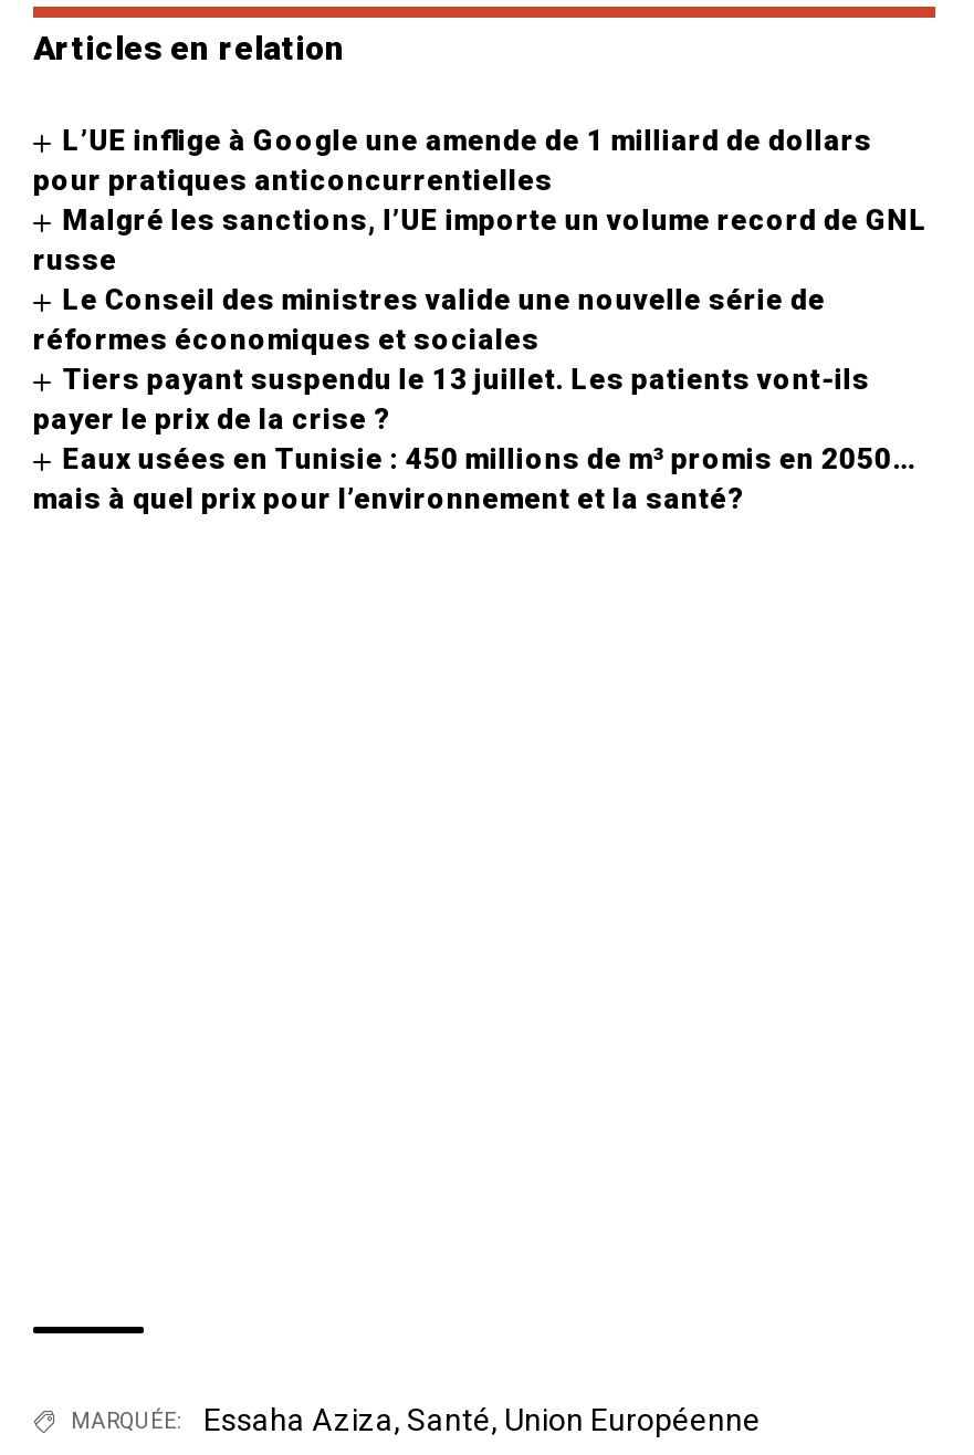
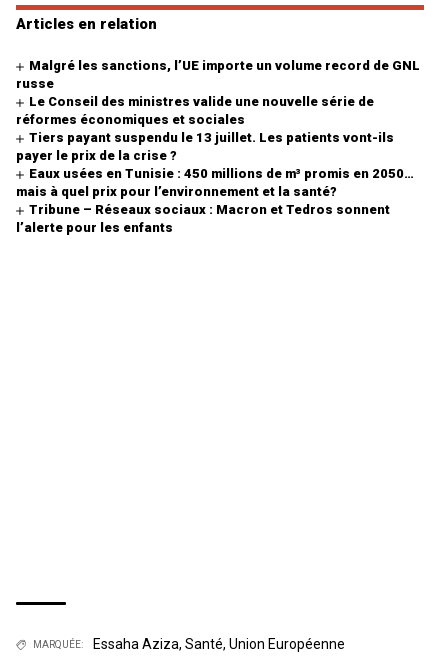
[33,124,872,197] L’UE inflige à Google une amende de 1 milliard de dollars | pour pratiques anticoncurrentielles -> none
moved [33,203,927,515] -> [16,58,420,199]: Malgré les sanctions, l’UE importe un volume record de GNL | russe | Le Conseil des ministres valide une nouvelle série de | réformes économiques et sociales | Tiers payant suspendu le 13 juillet. Les patients vont-ils | payer le prix de la crise ? | mais à quel prix pour l’environnement et la santé?
none -> [16,202,390,235] Tribune – Réseaux sociaux : Macron et Tedros sonnent | l’alerte pour les enfants

